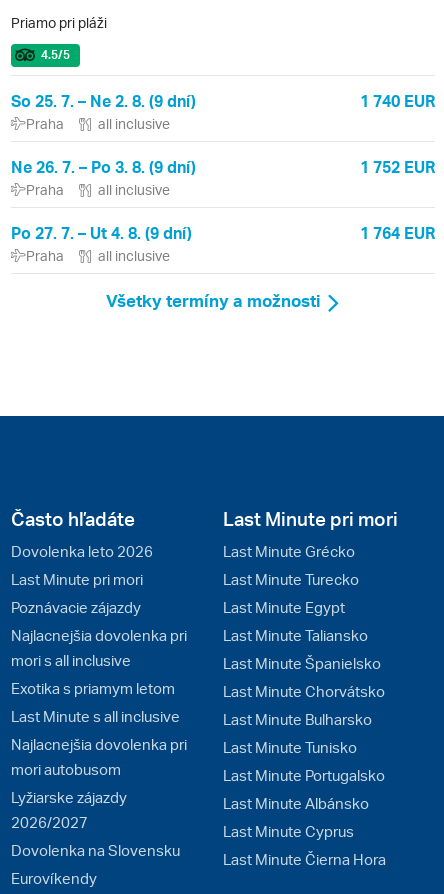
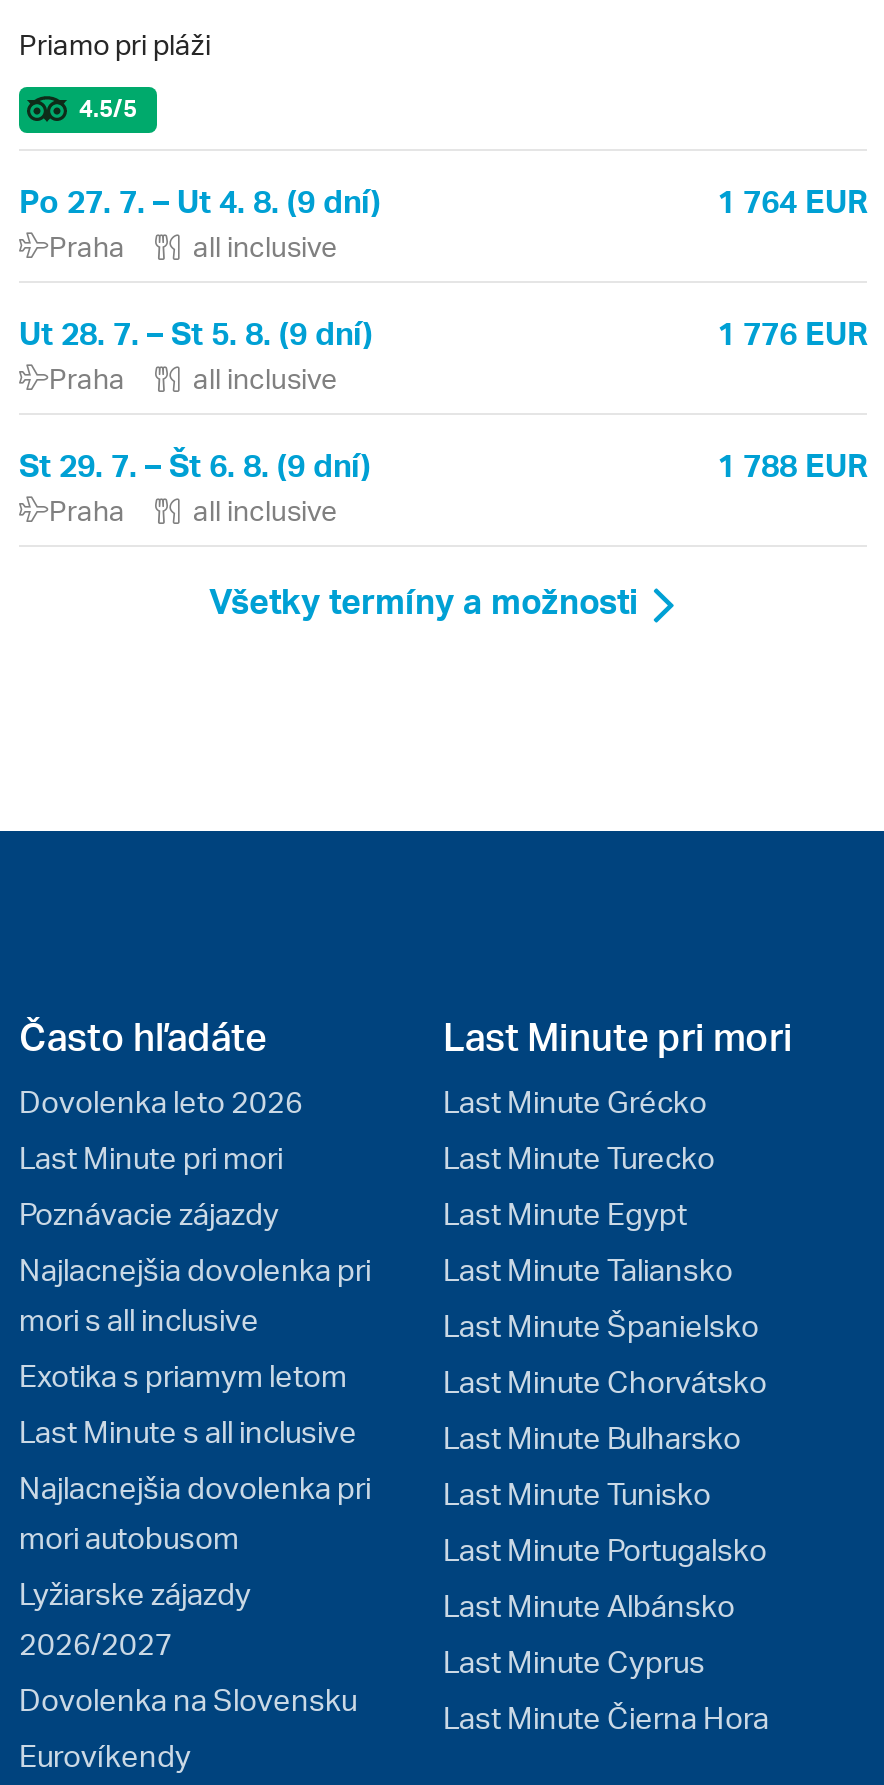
[11,90,196,111] So 25. 7. – Ne 2. 8. (9 dní) -> [19,179,381,221] Po 27. 7. – Ut 4. 8. (9 dní)
[360,90,435,111] 1 740 EUR -> [717,179,867,221] 1 764 EUR
[11,156,196,177] Ne 26. 7. – Po 3. 8. (9 dní) -> [19,311,373,353] Ut 28. 7. – St 5. 8. (9 dní)
[360,156,435,177] 1 752 EUR -> [717,311,867,353] 1 776 EUR
[11,222,192,243] Po 27. 7. – Ut 4. 8. (9 dní) -> [19,443,371,485] St 29. 7. – Št 6. 8. (9 dní)
[360,222,435,243] 1 764 EUR -> [717,443,867,485] 1 788 EUR

